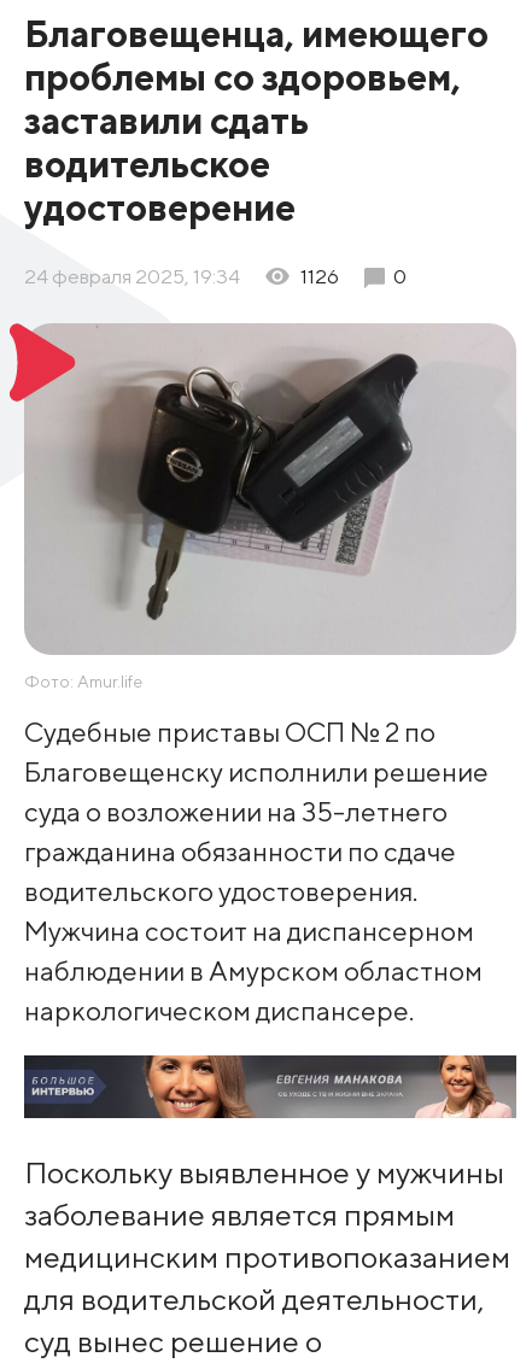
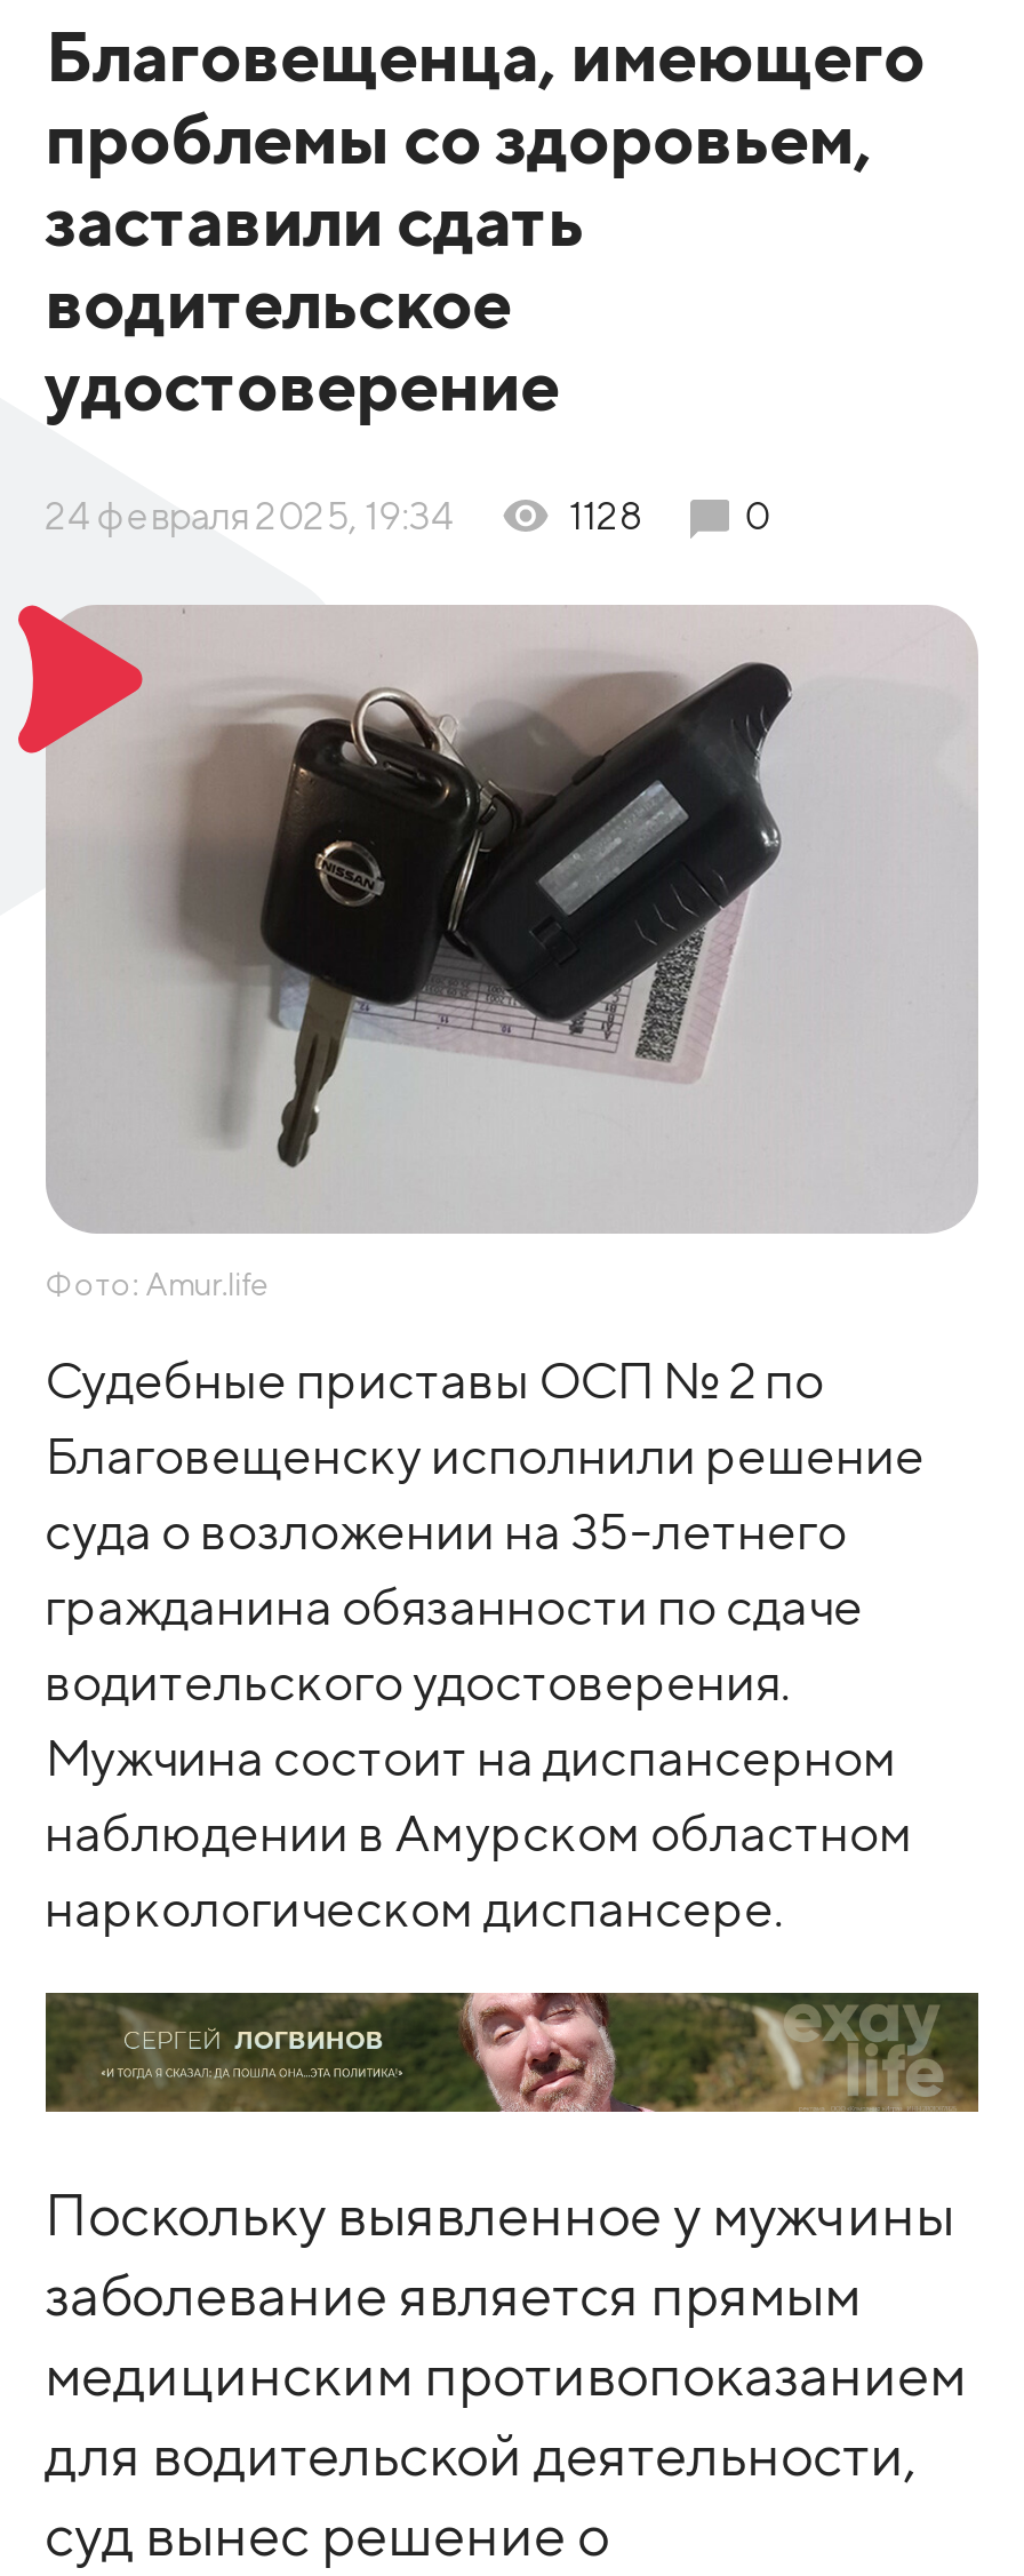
[300,264,339,289] 1126 -> [569,493,642,539] 1128
[24,1054,516,1119] [image] -> [46,1991,981,2114] [image]

